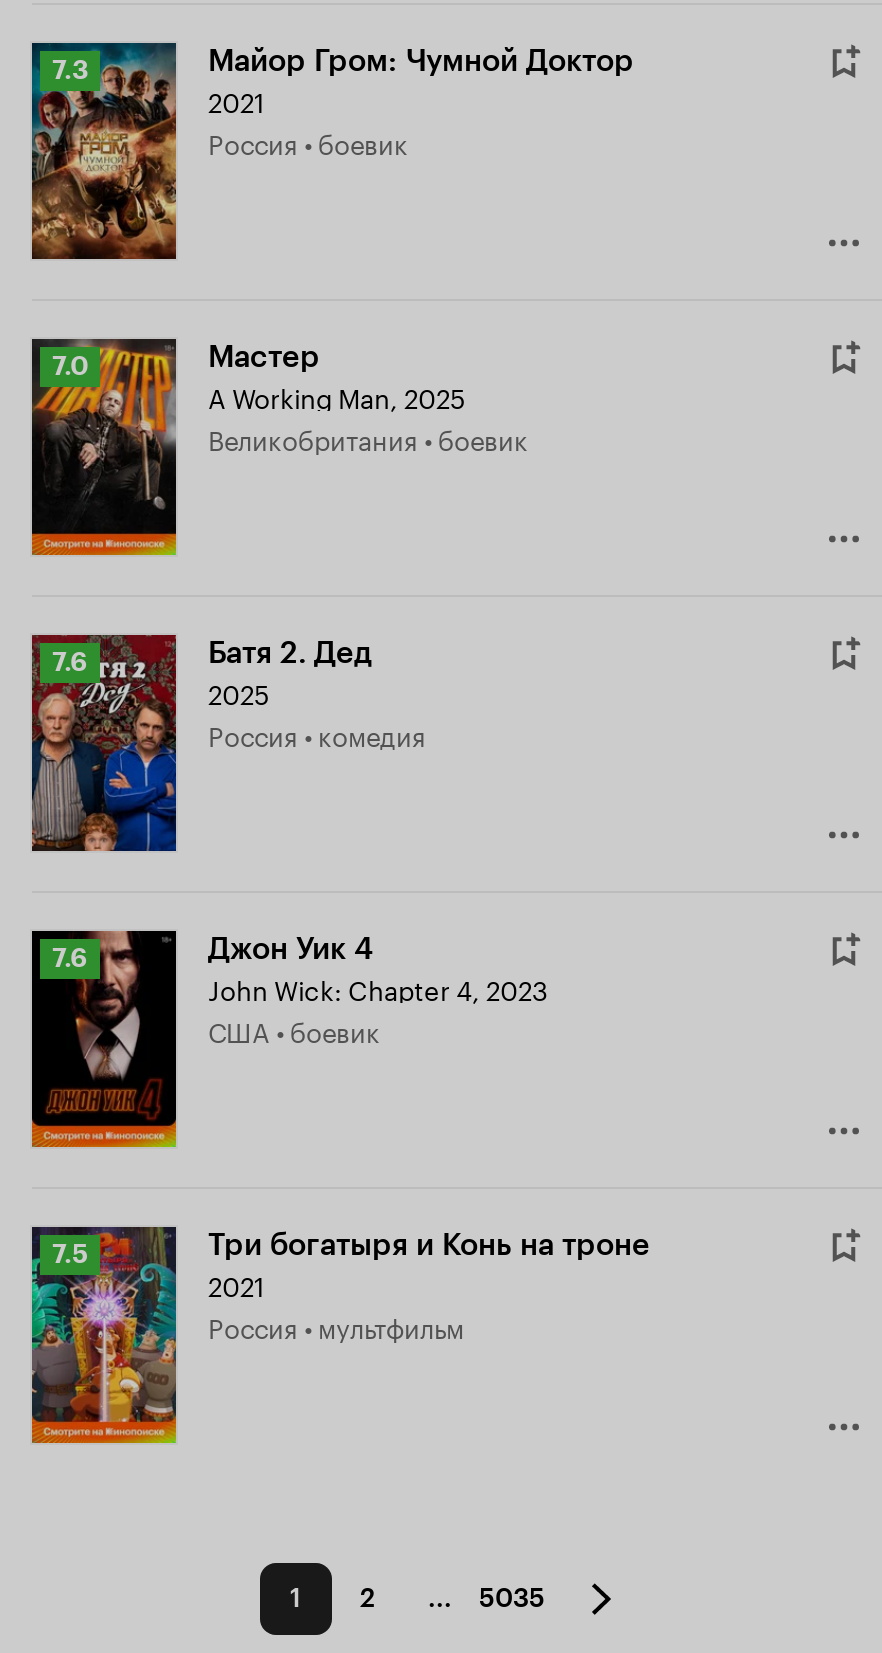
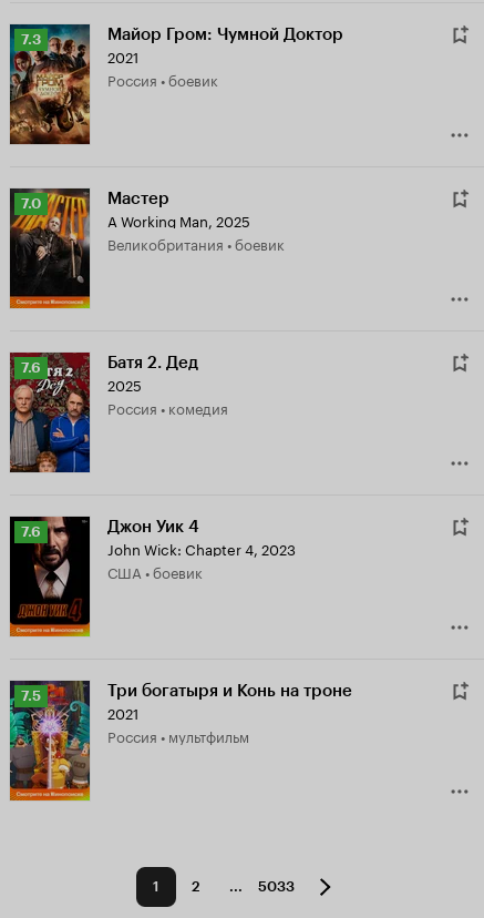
[479,1583,545,1613] 5035 -> [258,878,294,895] 5033

